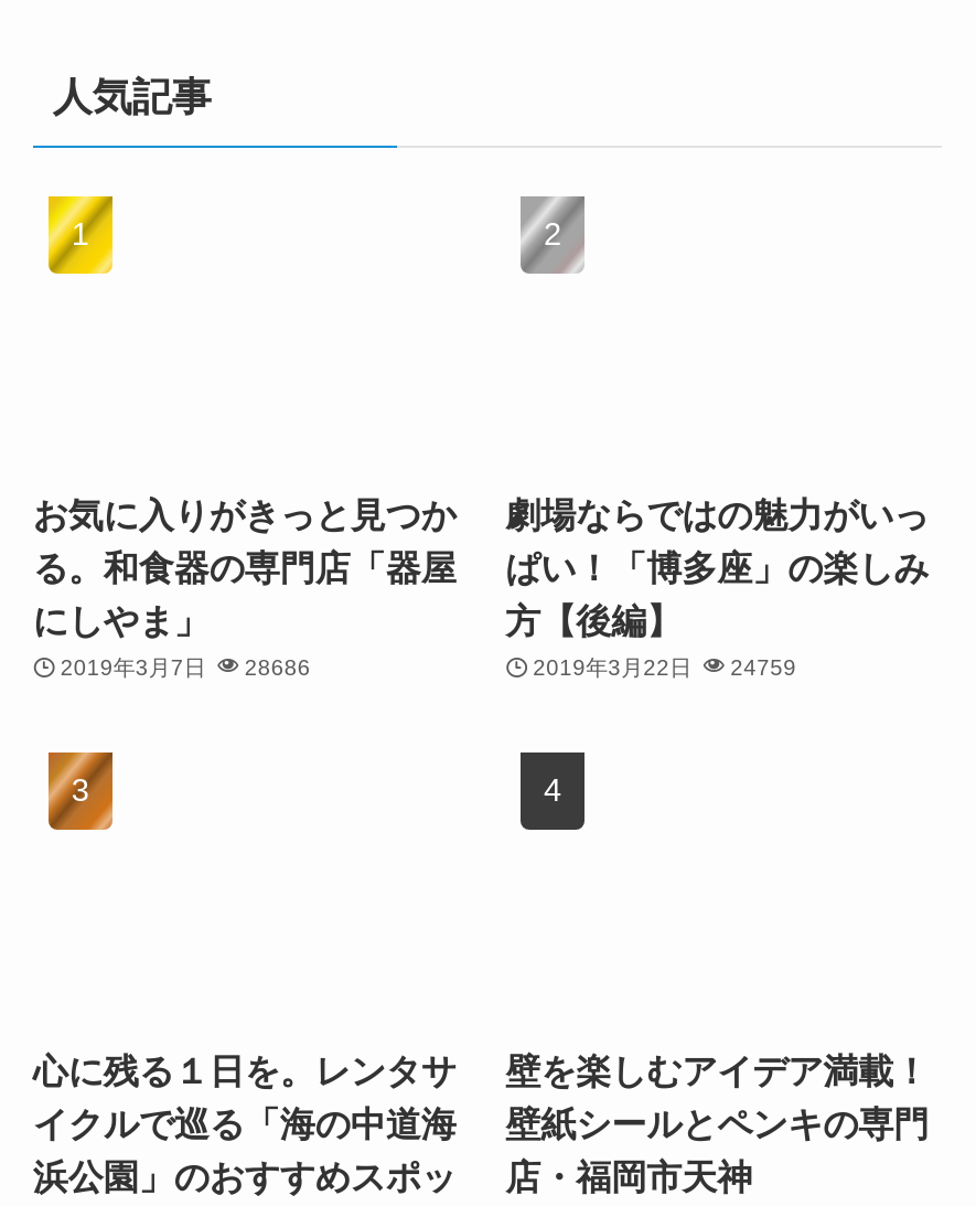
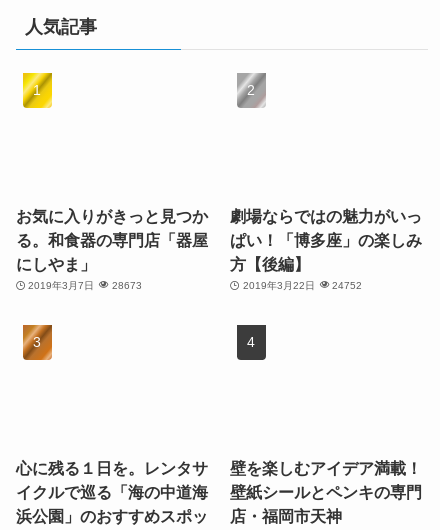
[60,655,311,679] 2019年3月7日 28686 -> [28,280,142,291] 2019年3月7日 28673
[533,655,796,679] 2019年3月22日 24759 -> [243,280,362,291] 2019年3月22日 24752

